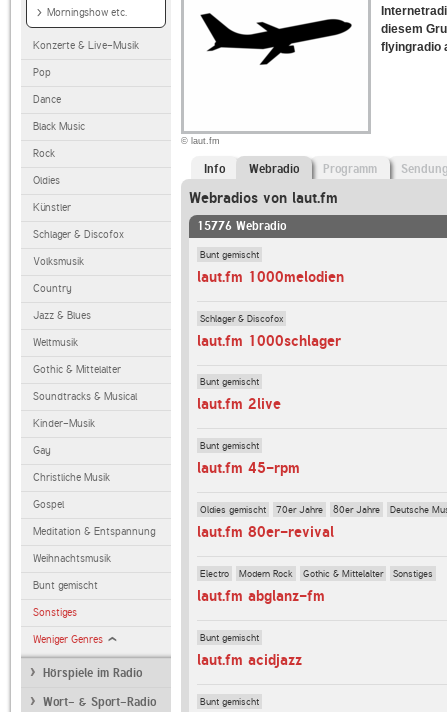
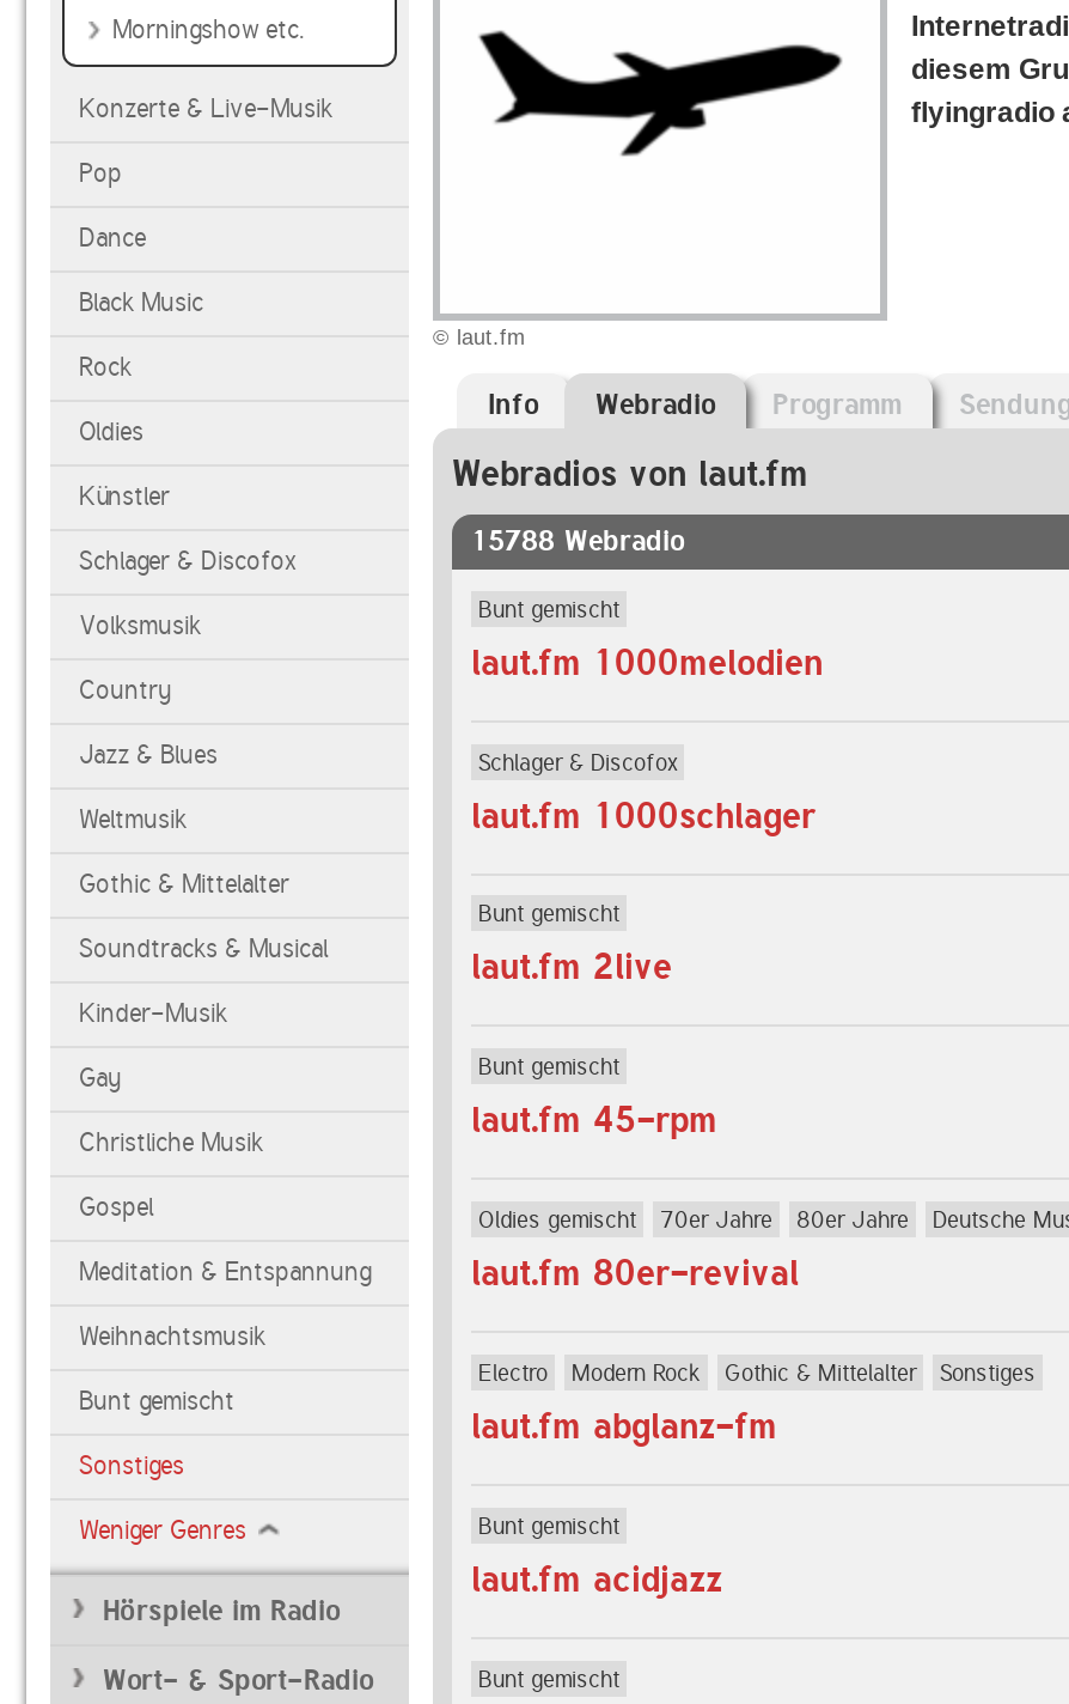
[197,219,286,233] 15776 Webradio -> [471,524,684,558] 15788 Webradio

